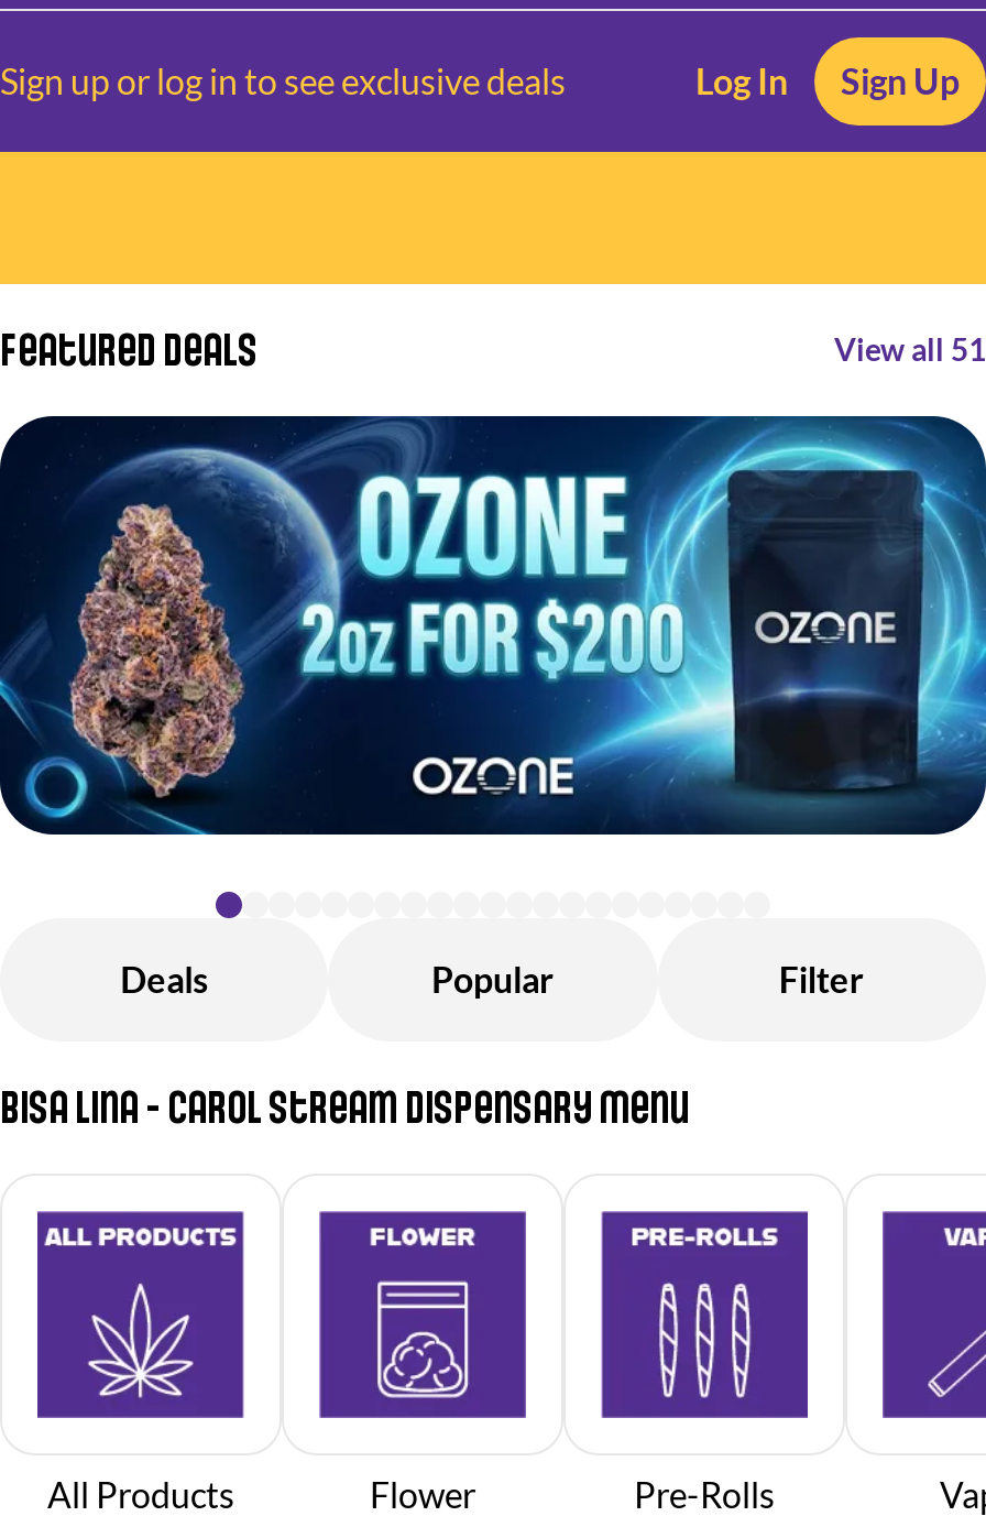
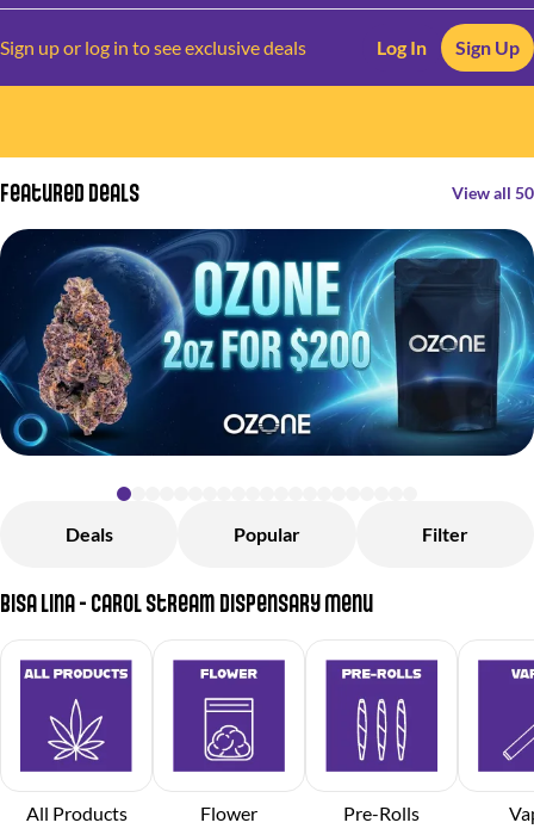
[834,330,986,368] View all 51 -> [452,183,534,203] View all 50

